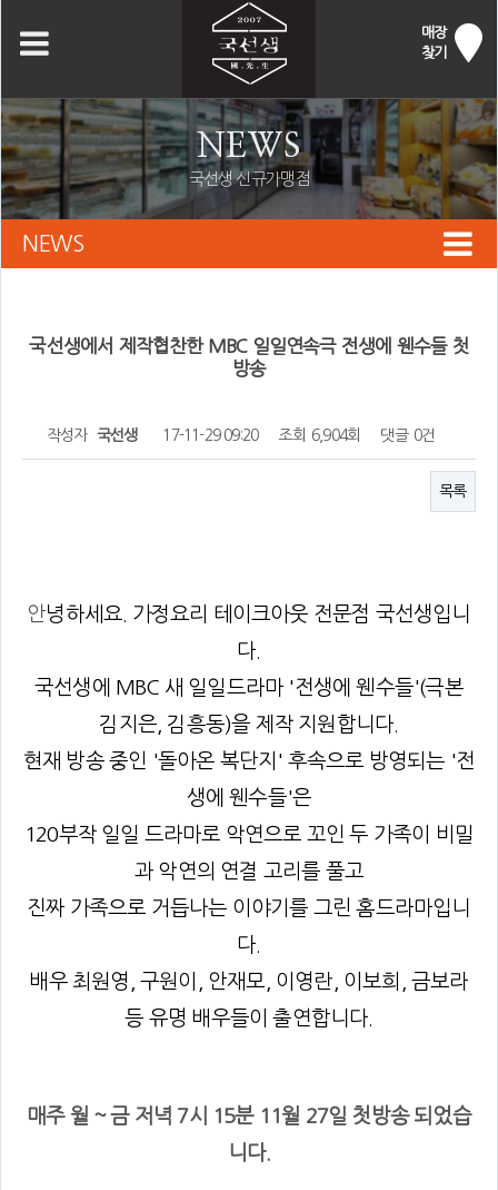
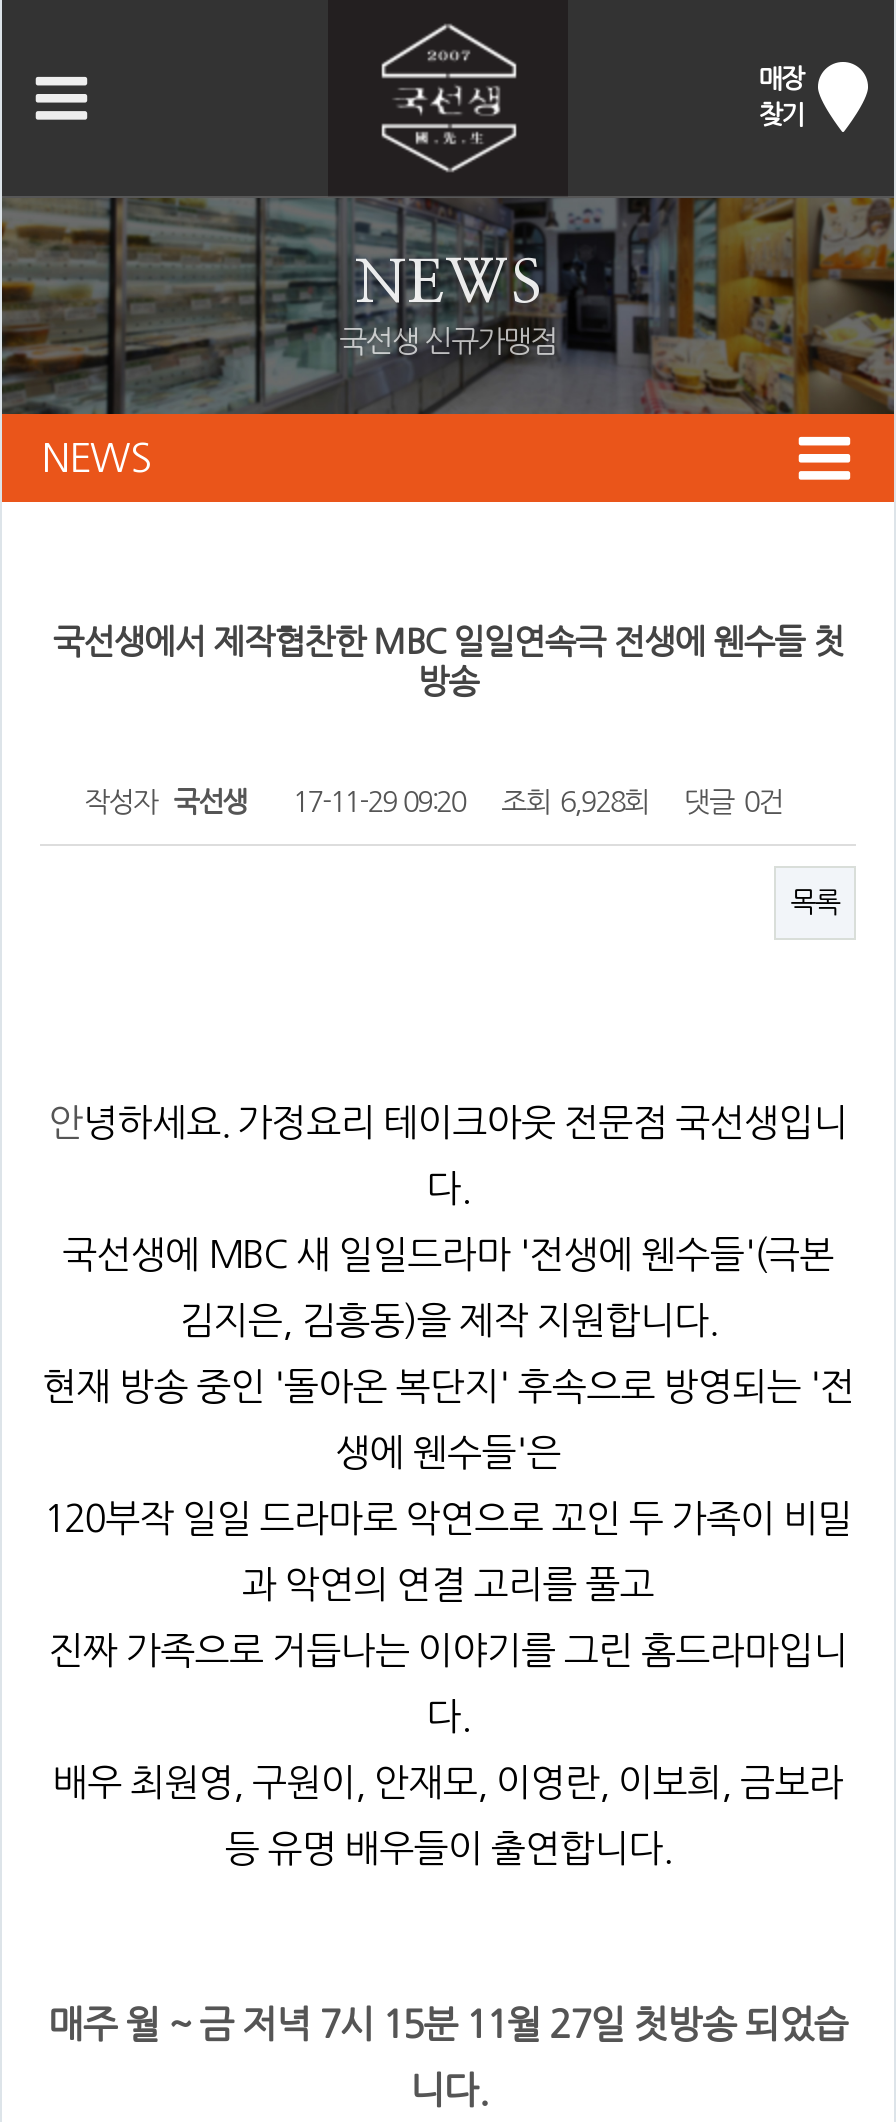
[47,427,435,443] 작성자 국선생 17-11-29 09:20 조회 6,904회 댓글 0건 -> [84,788,782,816] 작성자 국선생 17-11-29 09:20 조회 6,928회 댓글 0건

